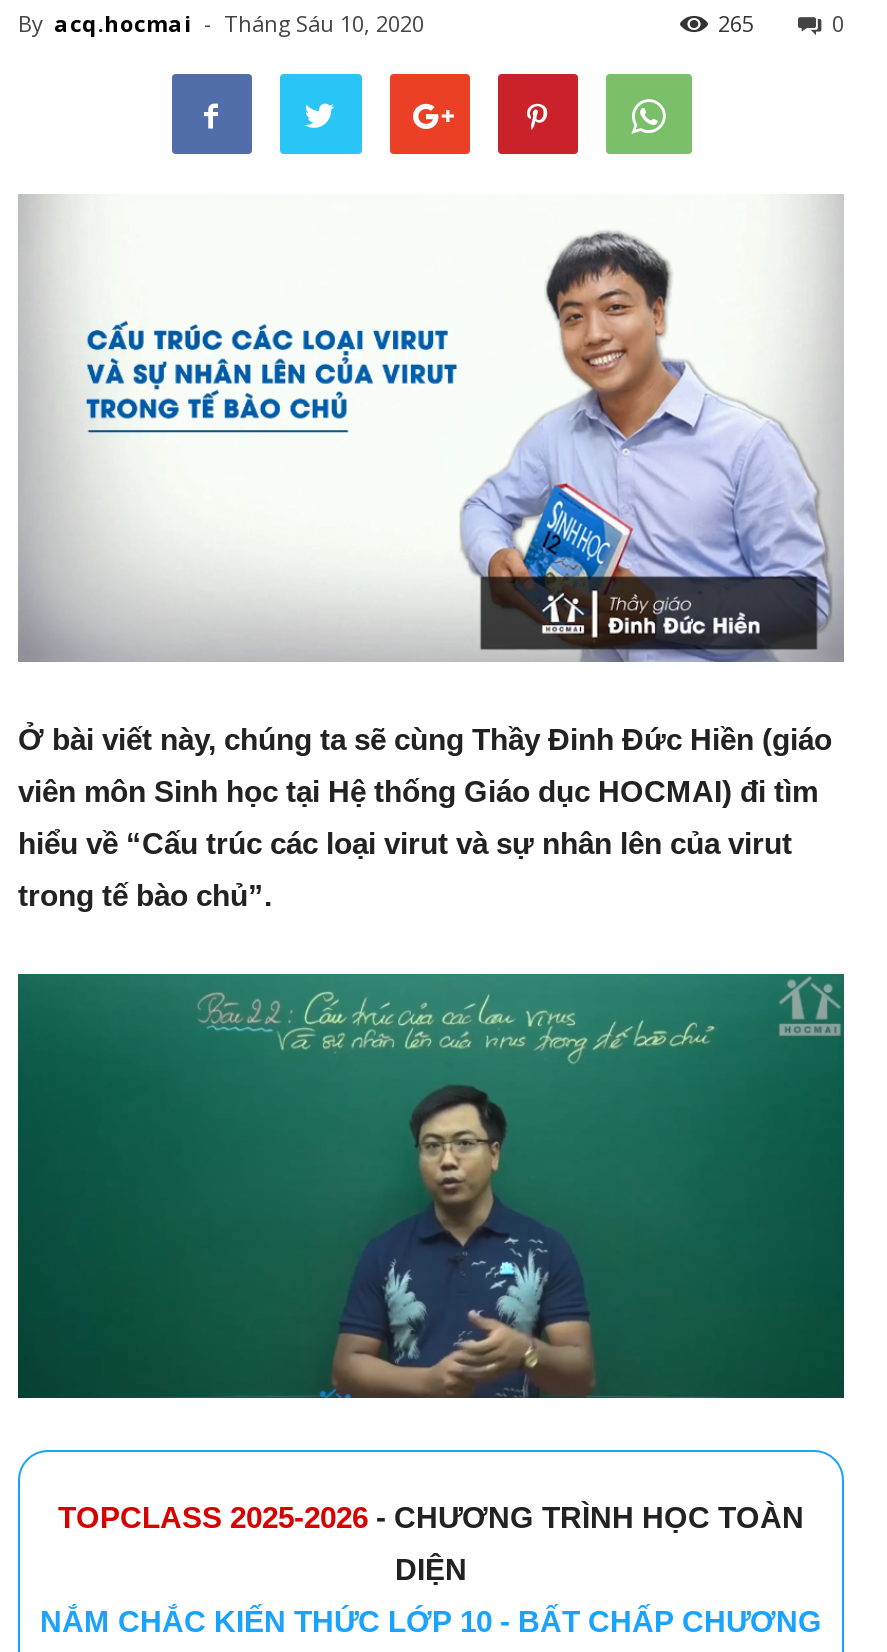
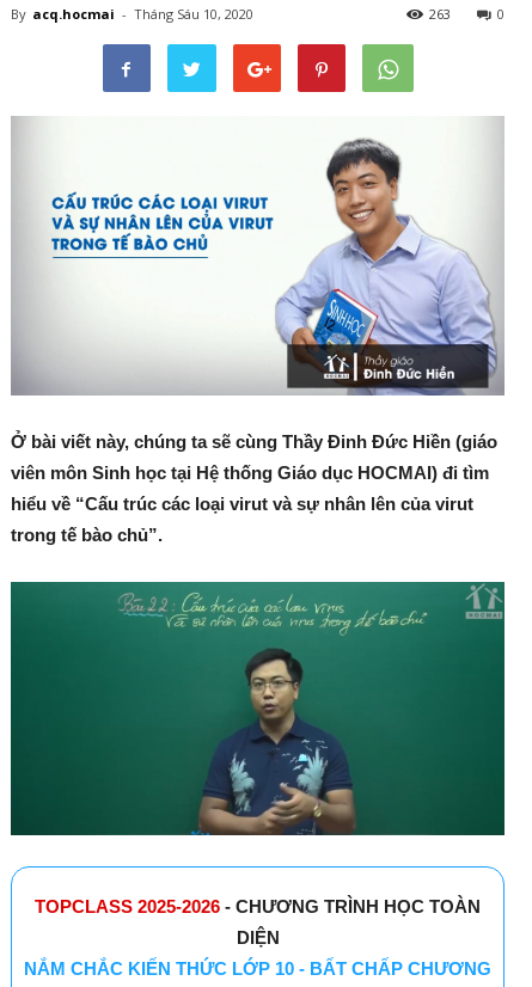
[718,8,754,38] 265 -> [429,5,451,23] 263

